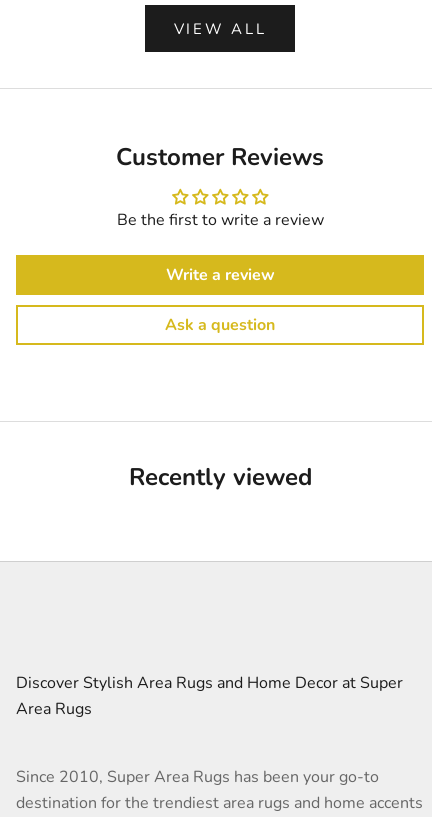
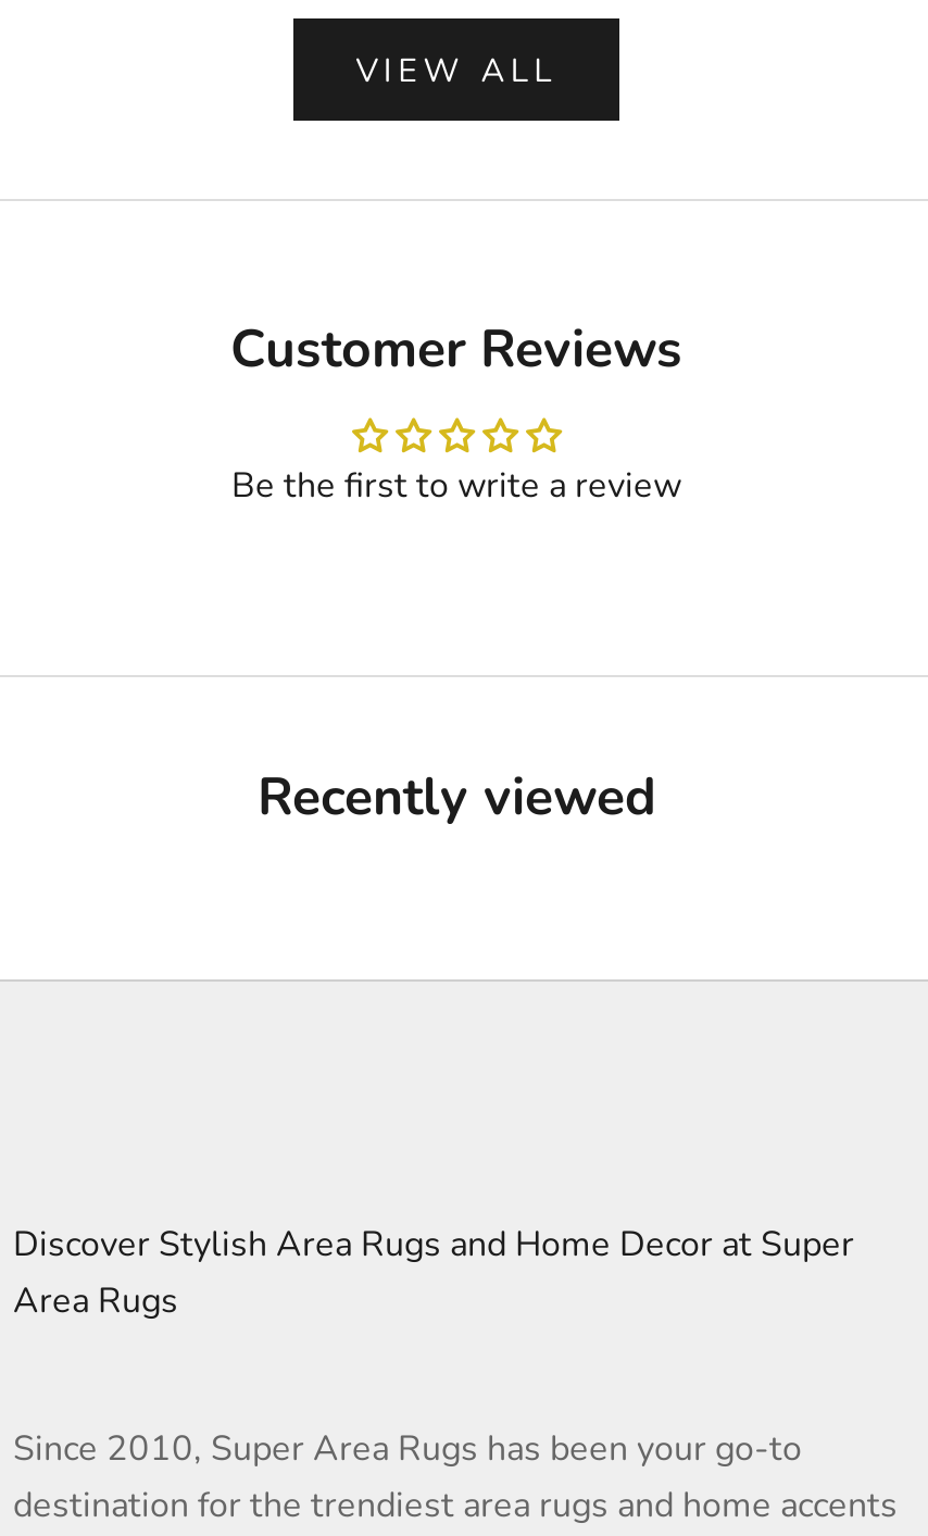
[165,264,275,336] Write a review | Ask a question -> none

